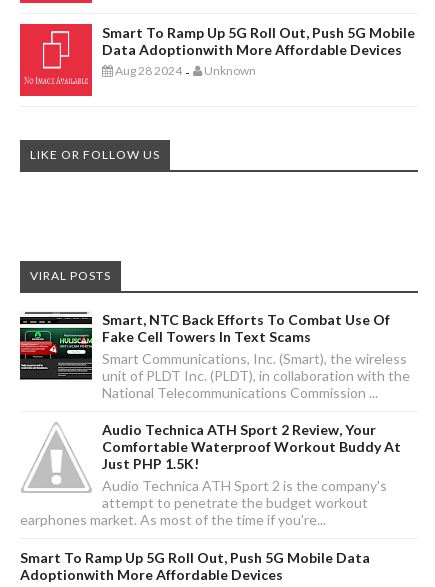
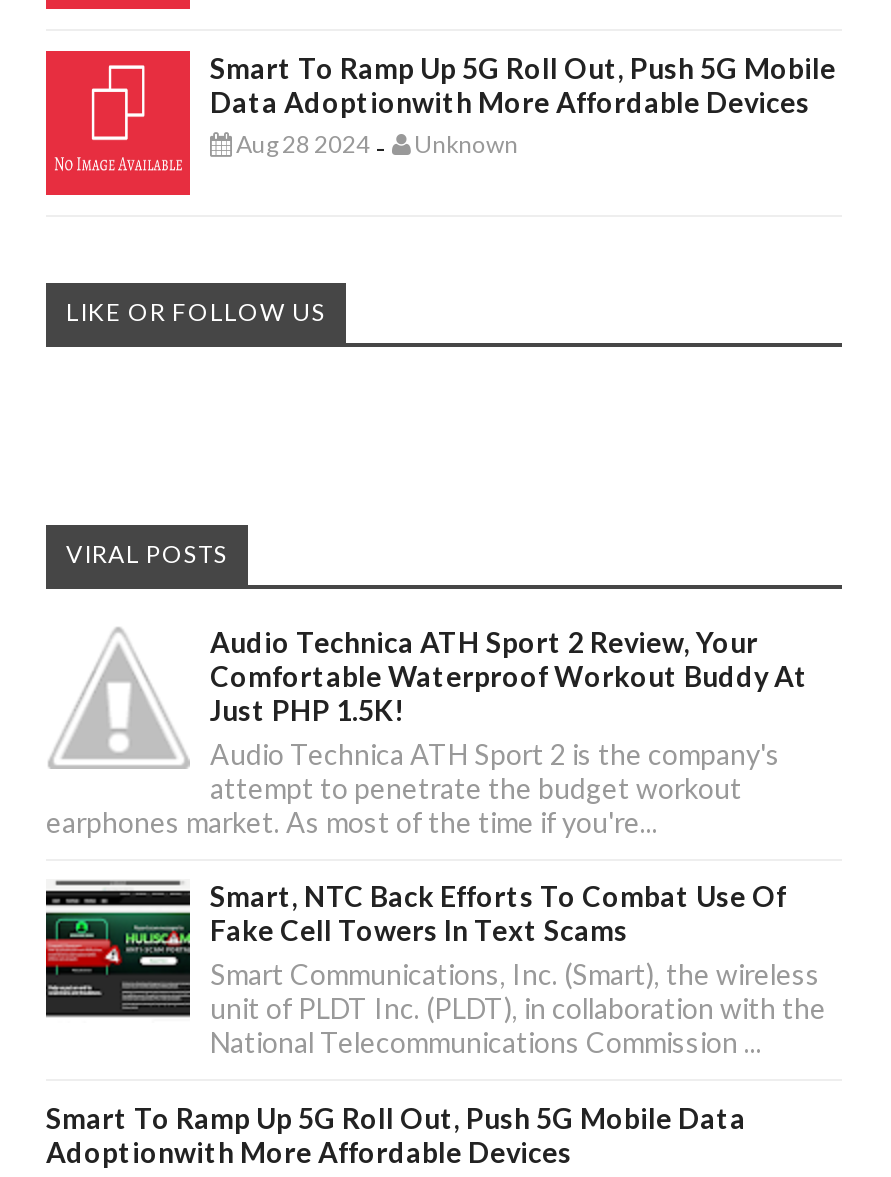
moved [19,311,410,401] -> [44,879,826,1060]: [image] | Smart, NTC Back Efforts To Combat Use Of | Fake Cell Towers In Text Scams | Smart Communications, Inc. (Smart), the wireless | unit of PLDT Inc. (PLDT), in collaboration with the | National Telecommunications Commission ...
moved [20,421,401,528] -> [46,625,808,839]: Audio Technica ATH Sport 2 Review, Your | Comfortable Waterproof Workout Buddy At | Just PHP 1.5K! | Audio Technica ATH Sport 2 is the company's | attempt to penetrate the budget workout | earphones market. As most of the time if you're...

